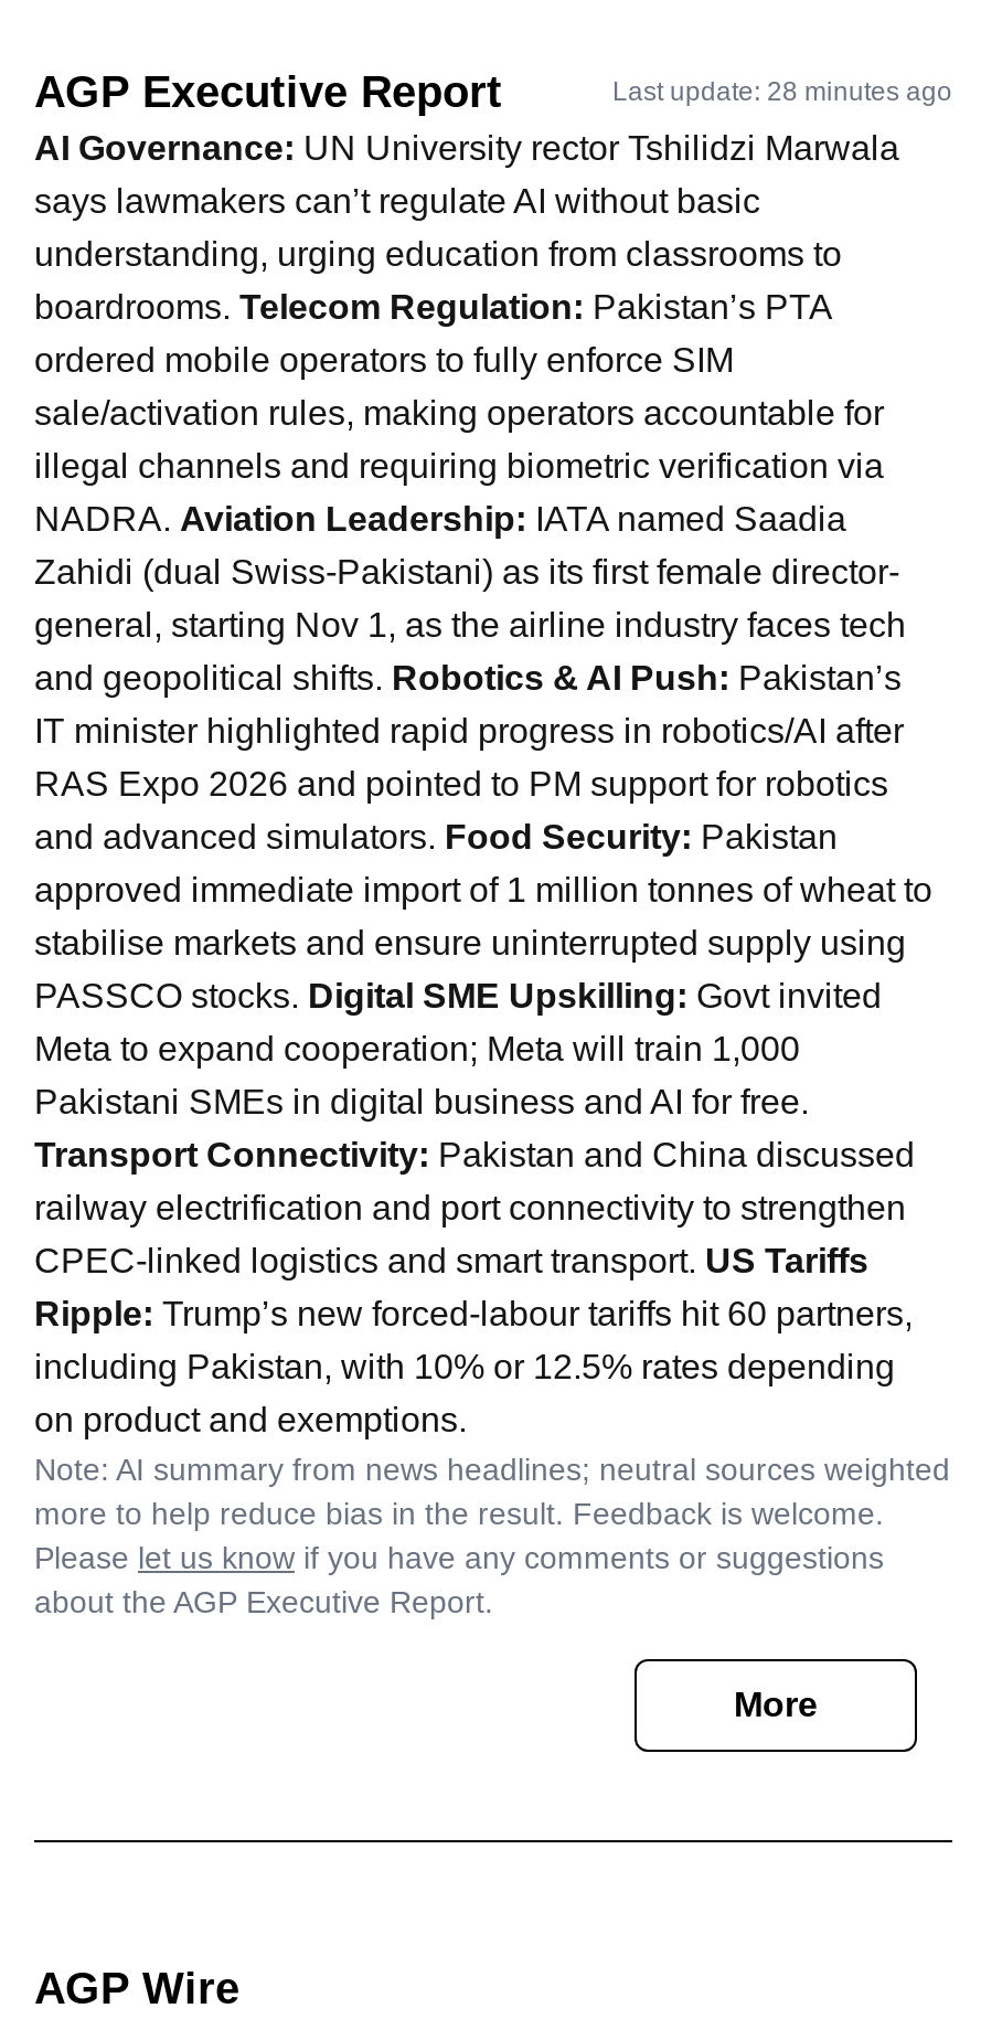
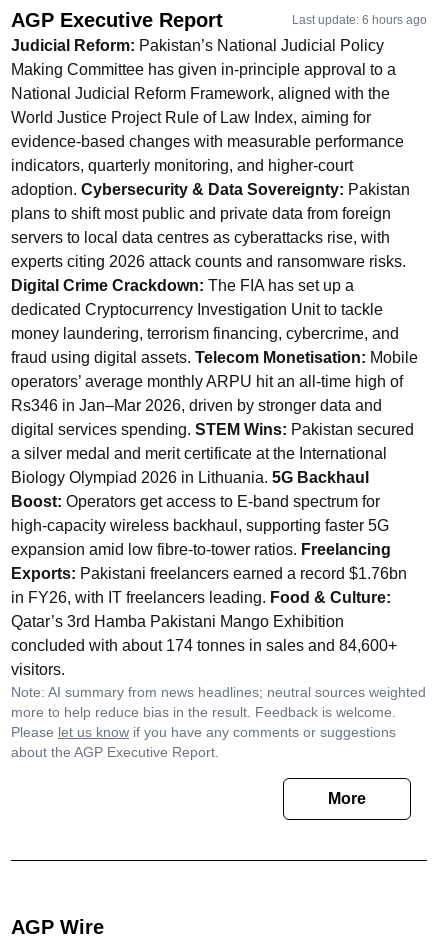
[612,76,952,107] Last update: 28 minutes ago -> [292,13,427,27] Last update: 6 hours ago
[34,129,932,1438] AI Governance: UN University rector Tshilidzi Marwala | says lawmakers can’t regulate AI without basic | understanding, urging education from classrooms to | boardrooms. Telecom Regulation: Pakistan’s PTA | ordered mobile operators to fully enforce SIM | sale/activation rules, making operators accountable for | illegal channels and requiring biometric verification via | NADRA. Aviation Leadership: IATA named Saadia | Zahidi (dual Swiss-Pakistani) as its first female director- | general, starting Nov 1, as the airline industry faces tech | and geopolitical shifts. Robotics & AI Push: Pakistan’s | IT minister highlighted rapid progress in robotics/AI after | RAS Expo 2026 and pointed to PM support for robotics | and advanced simulators. Food Security: Pakistan | approved immediate import of 1 million tonnes of wheat to | stabilise markets and ensure uninterrupted supply using | PASSCO stocks. Digital SME Upskilling: Govt invited | Meta to expand cooperation; Meta will train 1,000 | Pakistani SMEs in digital business and AI for free. | Transport Connectivity: Pakistan and China discussed | railway electrification and port connectivity to strengthen | CPEC-linked logistics and smart transport. US Tariffs | Ripple: Trump’s new forced-labour tariffs hit 60 partners, | including Pakistan, with 10% or 12.5% rates depending | on product and exemptions. -> [11,37,418,678] Judicial Reform: Pakistan’s National Judicial Policy | Making Committee has given in-principle approval to a | National Judicial Reform Framework, aligned with the | World Justice Project Rule of Law Index, aiming for | evidence-based changes with measurable performance | indicators, quarterly monitoring, and higher-court | adoption. Cybersecurity & Data Sovereignty: Pakistan | plans to shift most public and private data from foreign | servers to local data centres as cyberattacks rise, with | experts citing 2026 attack counts and ransomware risks. | Digital Crime Crackdown: The FIA has set up a | dedicated Cryptocurrency Investigation Unit to tackle | money laundering, terrorism financing, cybercrime, and | fraud using digital assets. Telecom Monetisation: Mobile | operators’ average monthly ARPU hit an all-time high of | Rs346 in Jan–Mar 2026, driven by stronger data and | digital services spending. STEM Wins: Pakistan secured | a silver medal and merit certificate at the International | Biology Olympiad 2026 in Lithuania. 5G Backhaul | Boost: Operators get access to E-band spectrum for | high-capacity wireless backhaul, supporting faster 5G | expansion amid low fibre-to-tower ratios. Freelancing | Exports: Pakistani freelancers earned a record $1.76bn | in FY26, with IT freelancers leading. Food & Culture: | Qatar’s 3rd Hamba Pakistani Mango Exhibition | concluded with about 174 tonnes in sales and 84,600+ | visitors.

